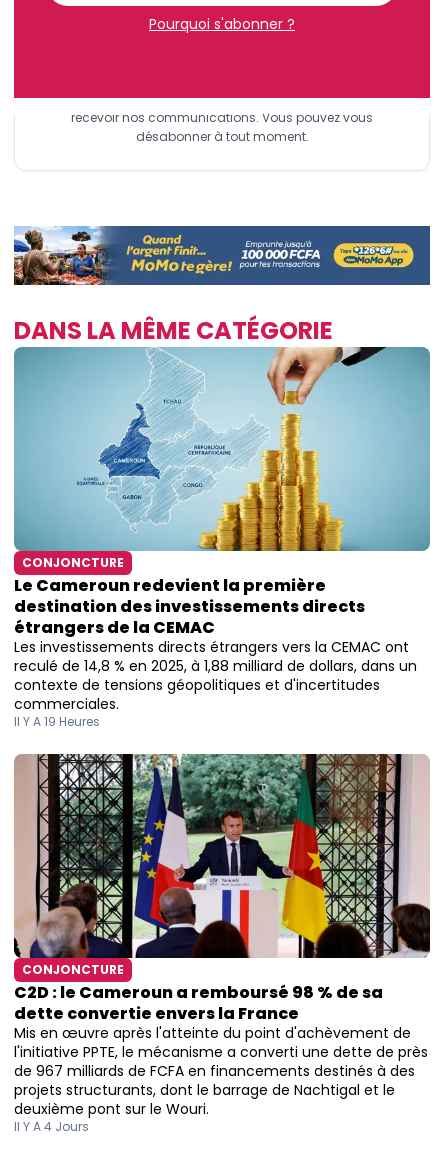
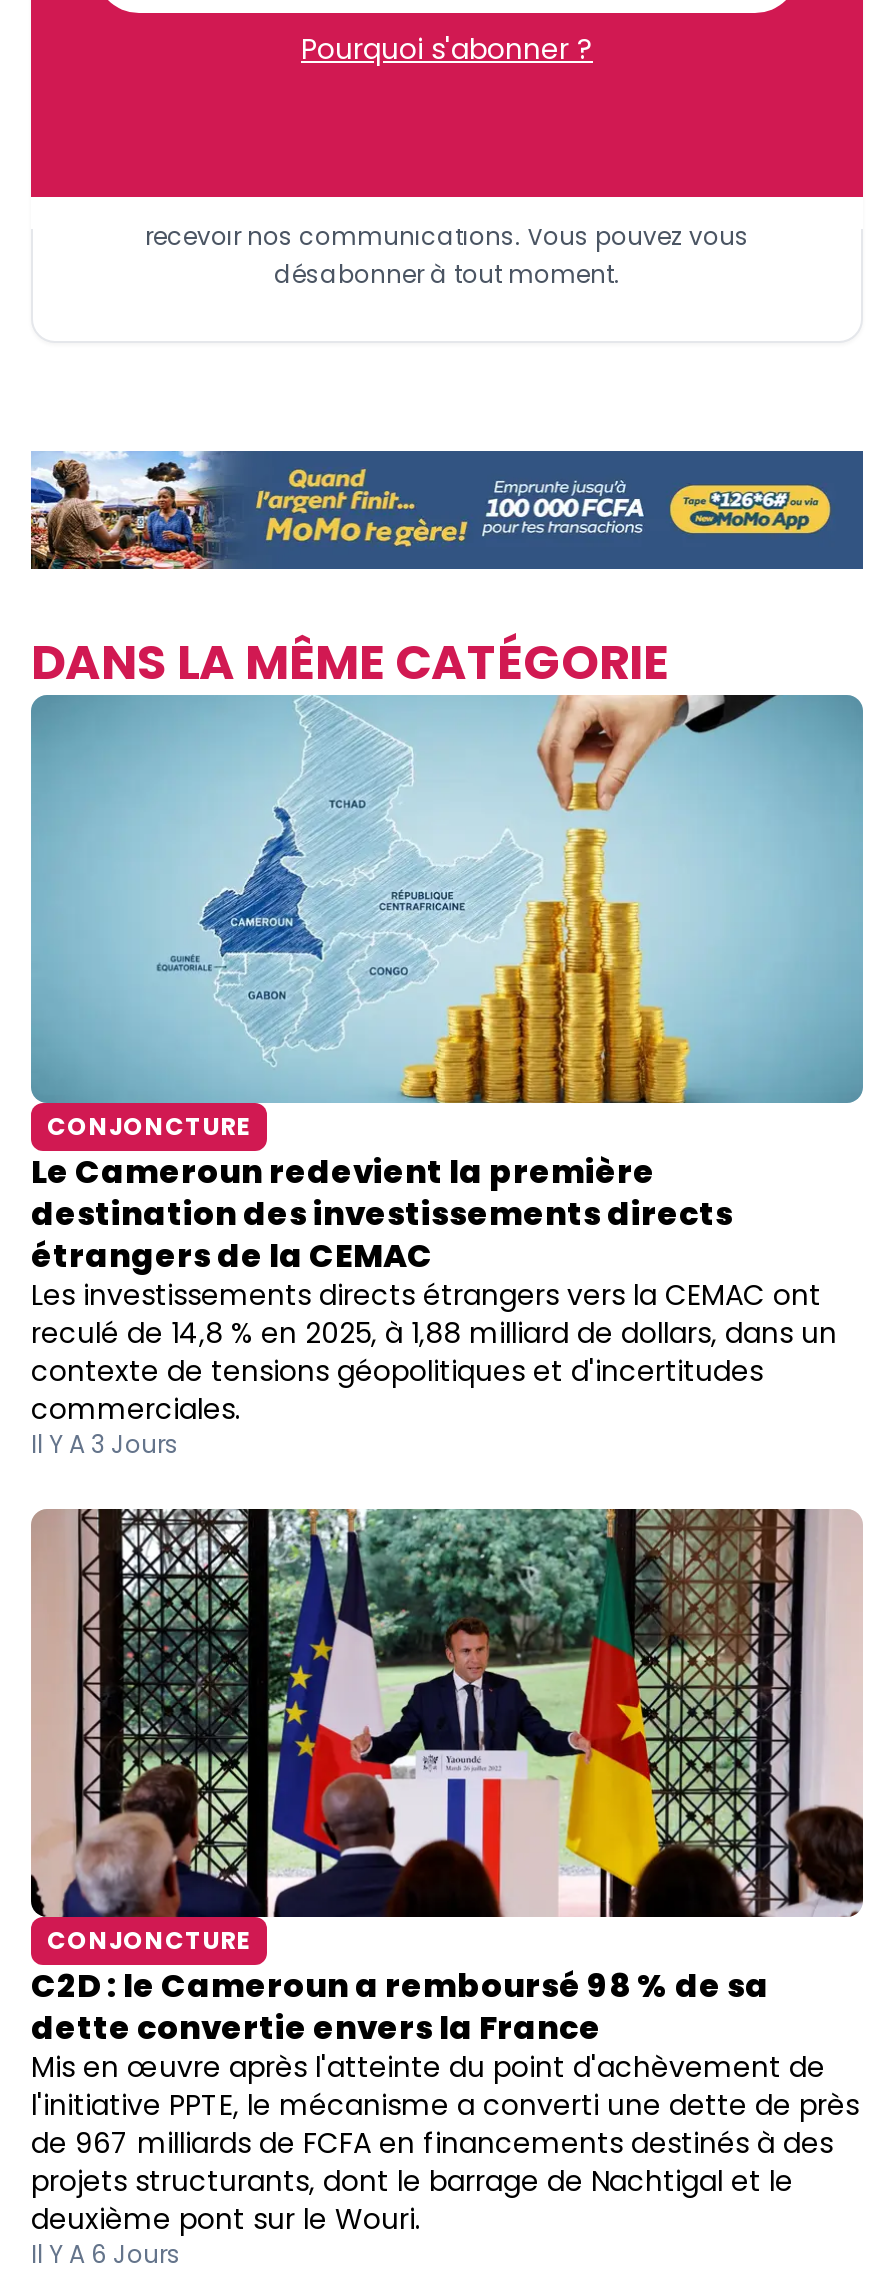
[14,713,100,730] Il Y A 19 Heures -> [31,1427,179,1461] Il Y A 3 Jours
[14,1118,89,1135] Il Y A 4 Jours -> [31,2237,181,2271] Il Y A 6 Jours

